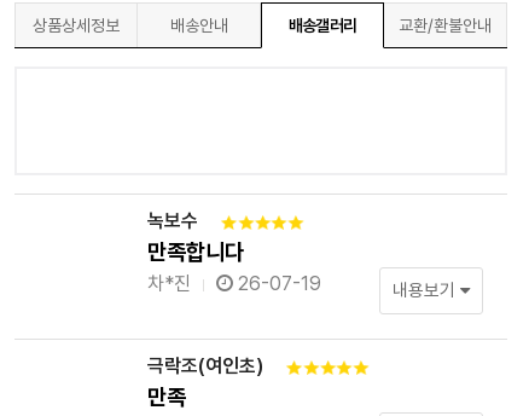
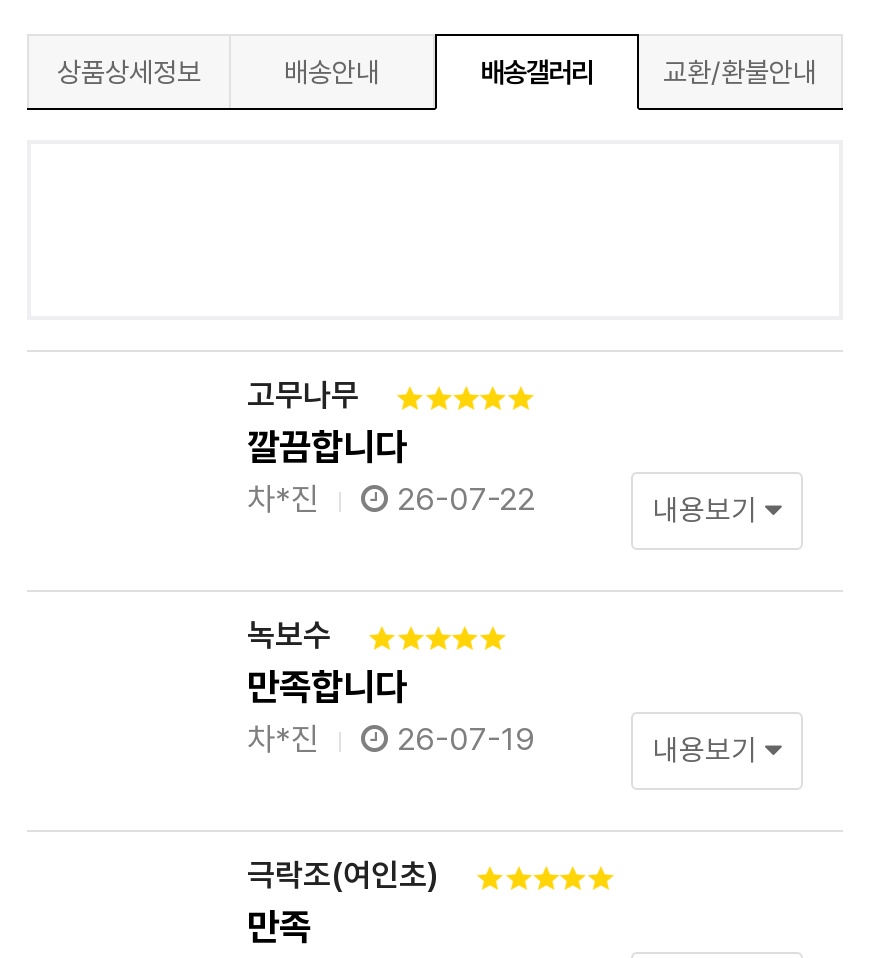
none -> [247,376,765,528] 고무나무 | 깔끔합니다 | 차*진 | 26-07-22 | 내용보기

